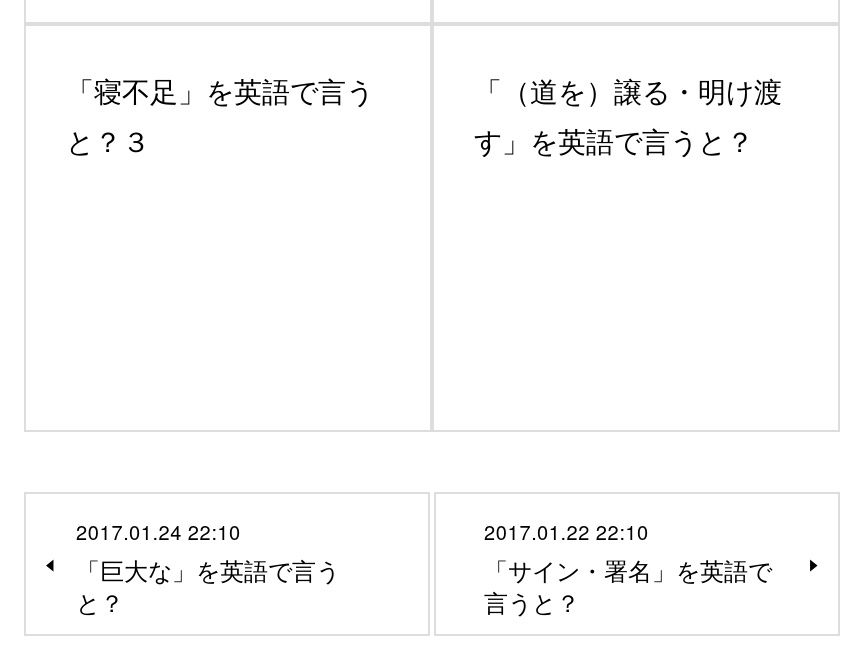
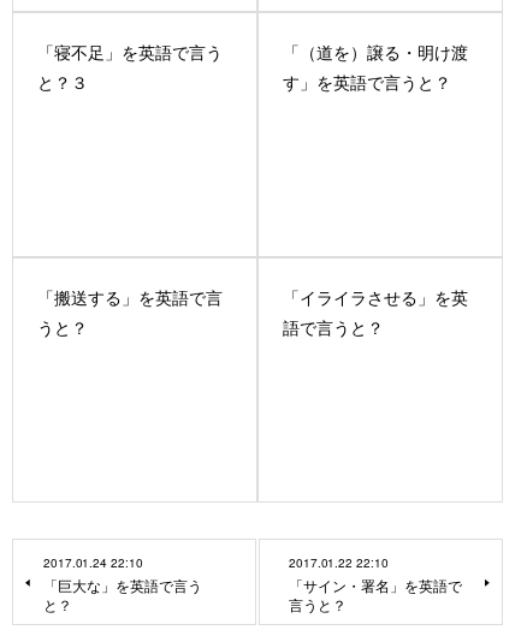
none -> [37,285,223,339] 「搬送する」を英語で言 | うと？
none -> [283,285,468,339] 「イライラさせる」を英 | 語で言うと？

